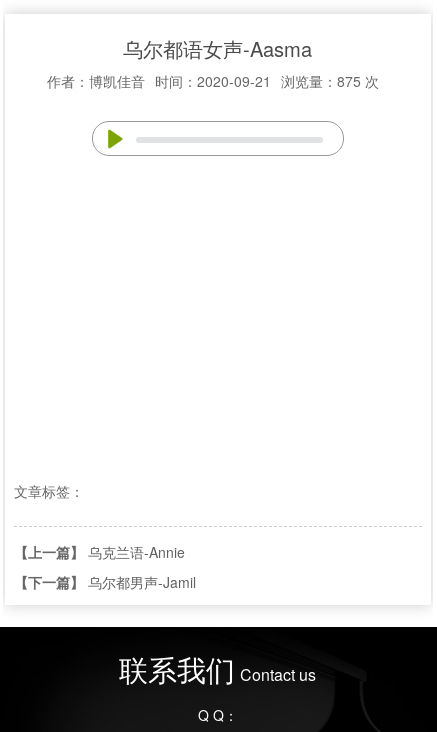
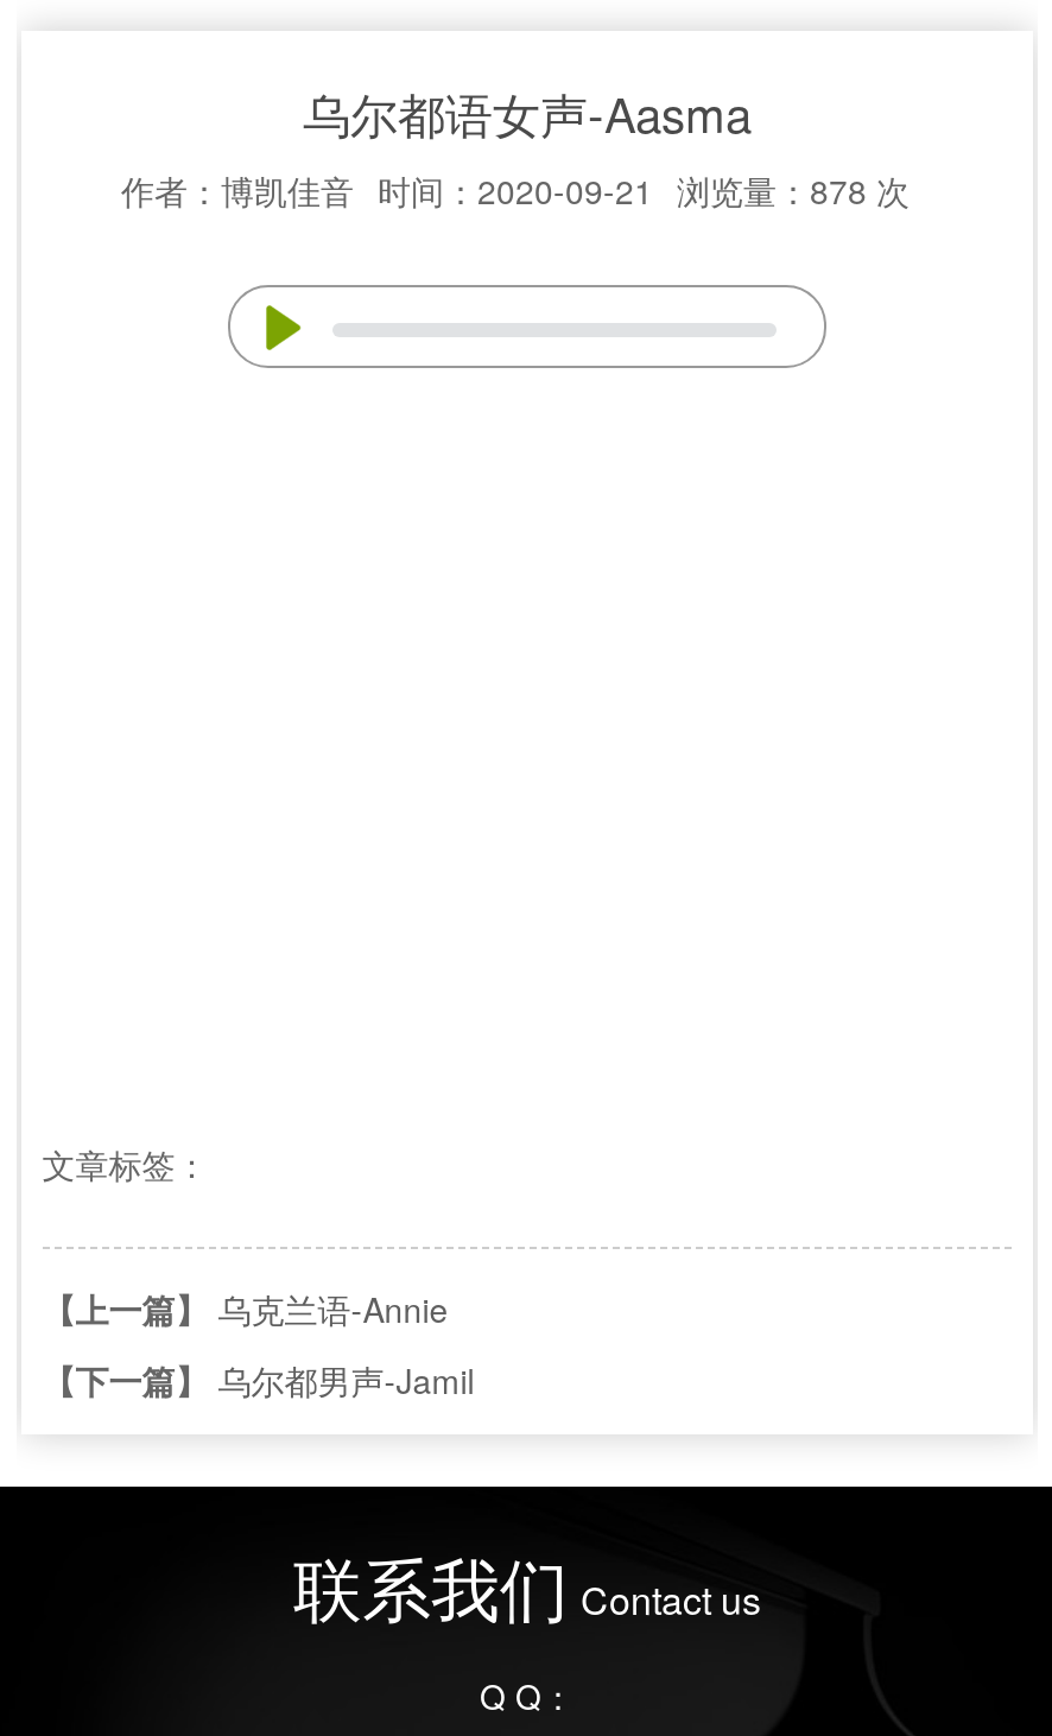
[47,71,379,91] 作者：博凯佳音 时间：2020-09-21 浏览量：875 次 -> [121,166,910,213] 作者：博凯佳音 时间：2020-09-21 浏览量：878 次

